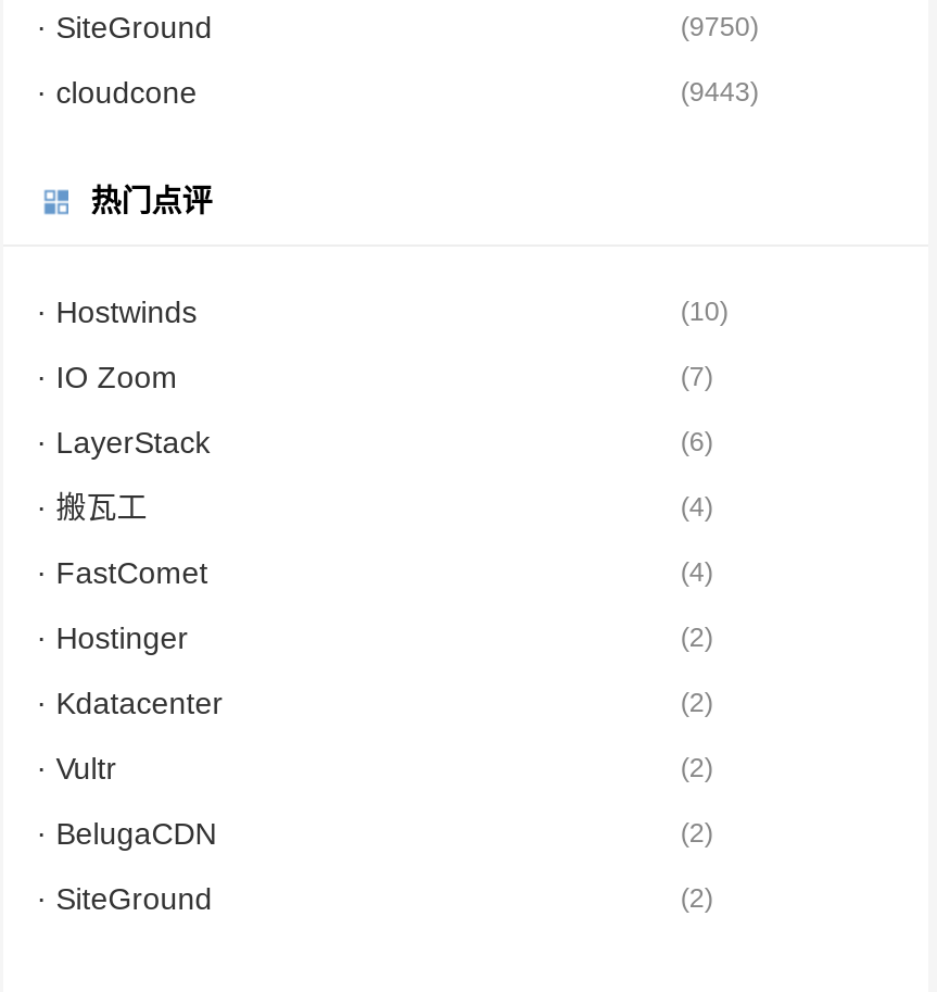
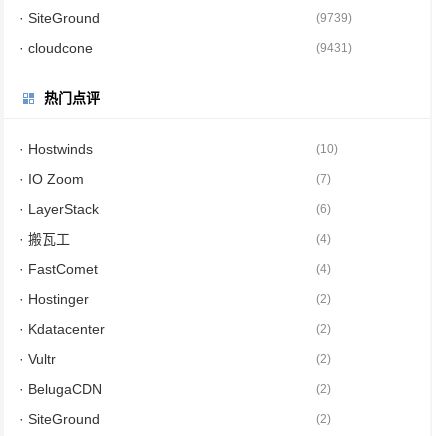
[681,12,759,42] (9750) -> [316,11,352,25] (9739)
[681,77,759,108] (9443) -> [316,41,352,55] (9431)

